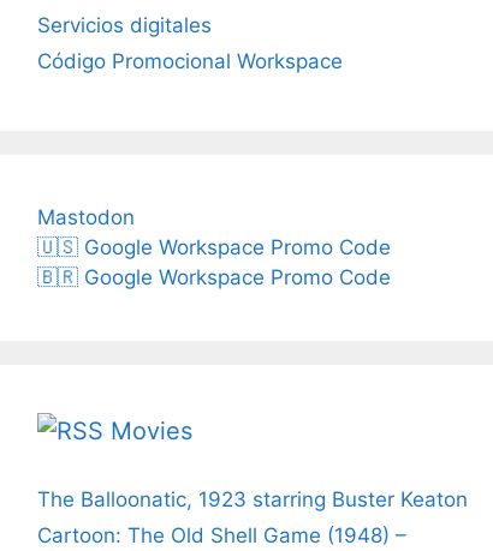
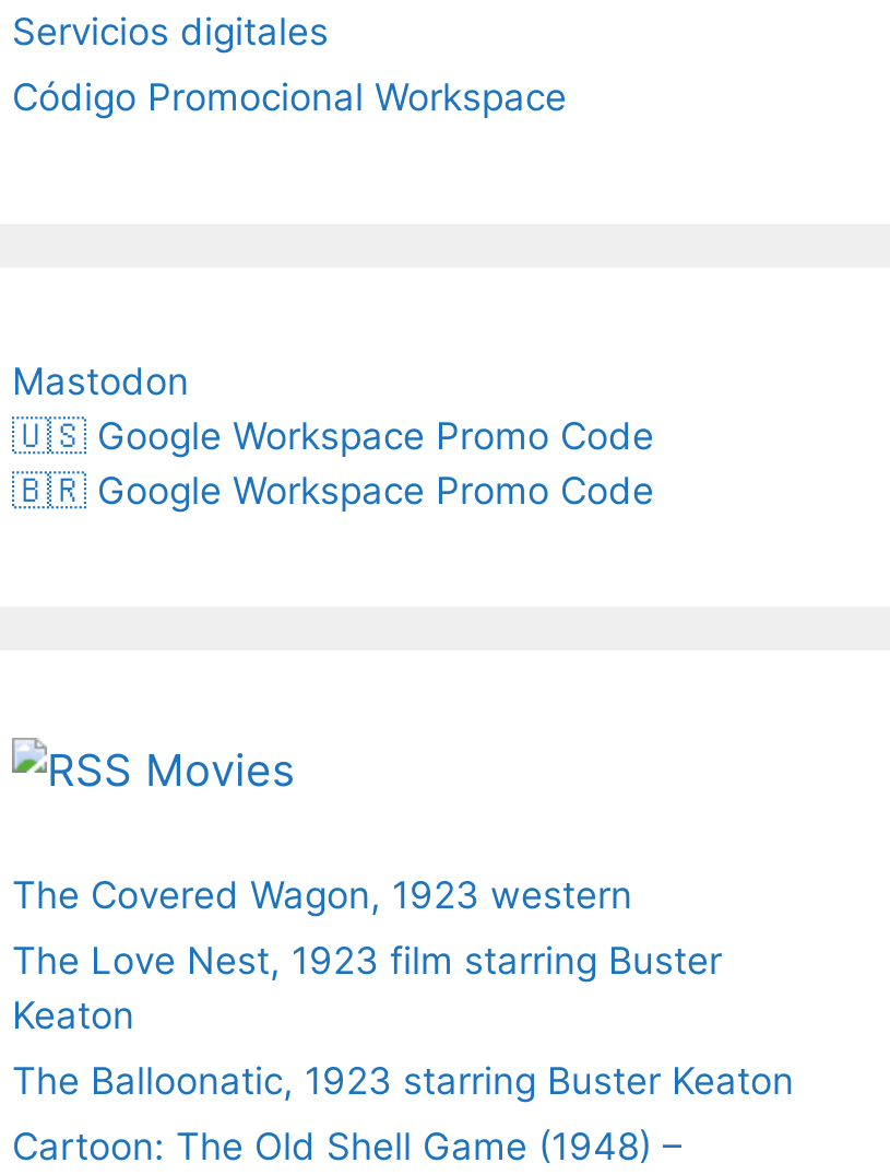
none -> [12,873,722,1037] The Covered Wagon, 1923 western | The Love Nest, 1923 film starring Buster | Keaton

